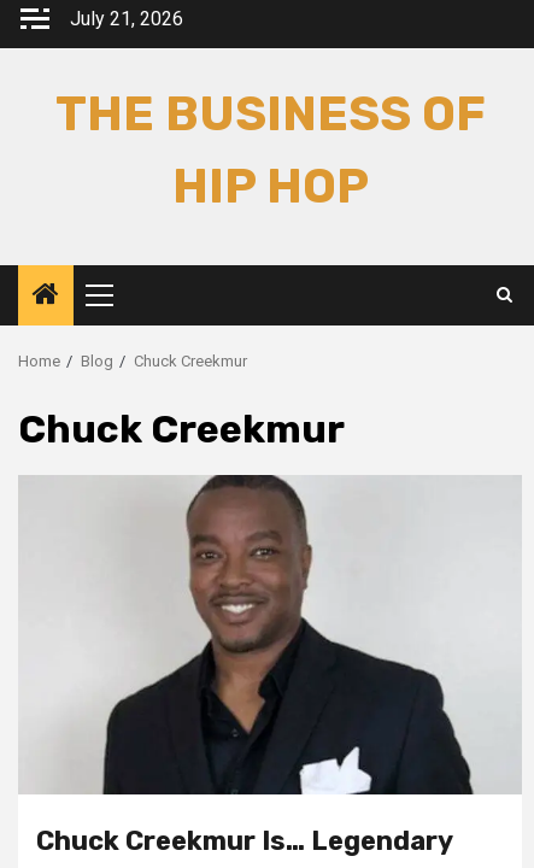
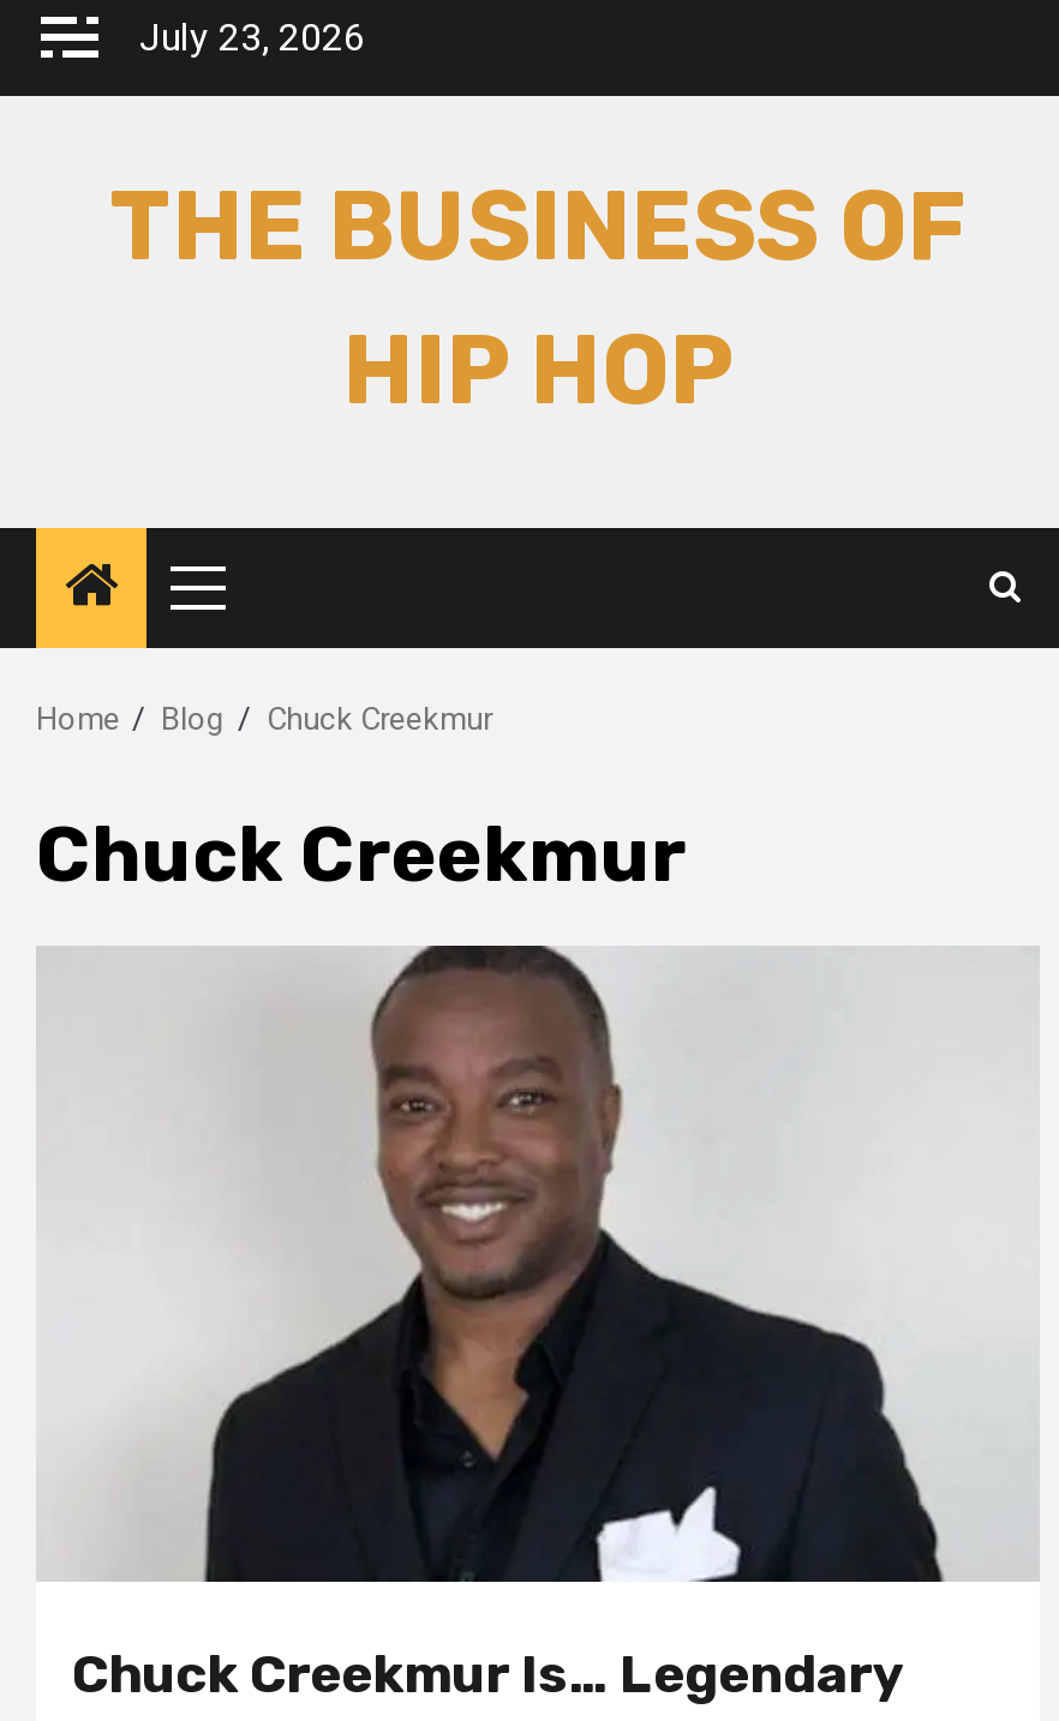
[70,7,183,30] July 21, 2026 -> [139,14,365,60] July 23, 2026

